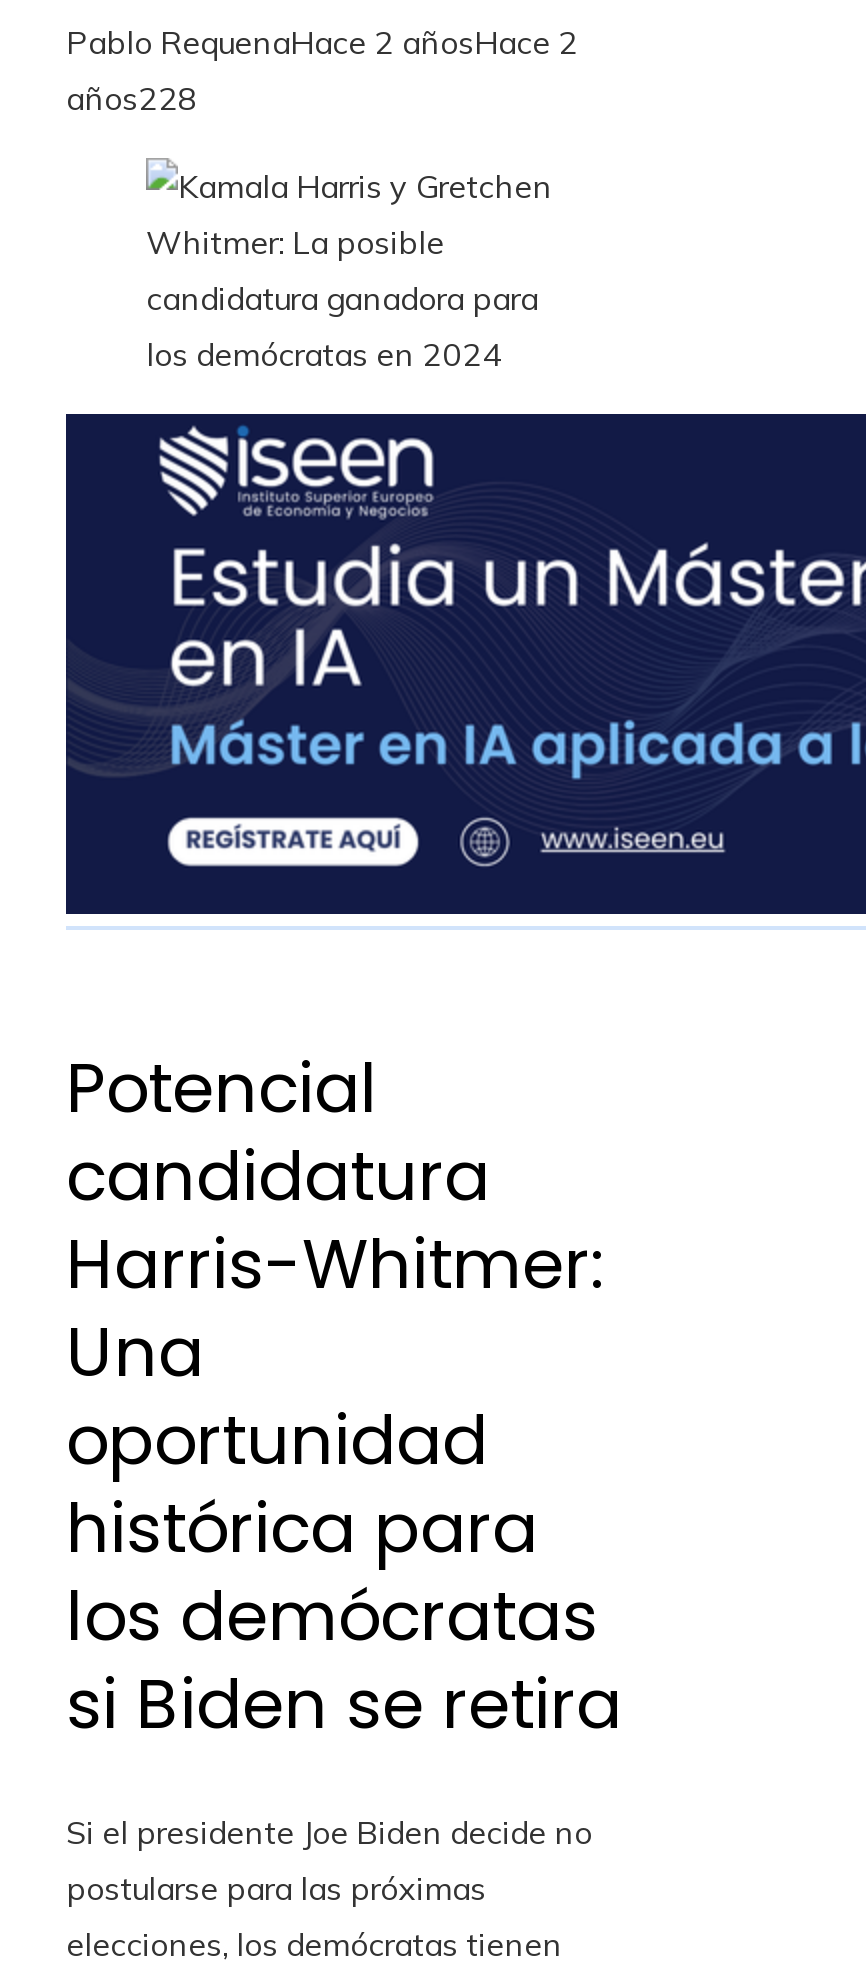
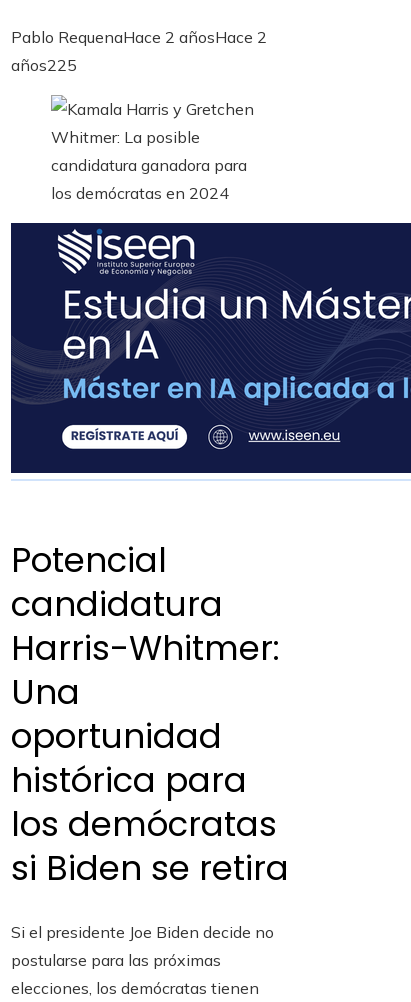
[66,79,198,119] años228 -> [11,55,77,75] años225

